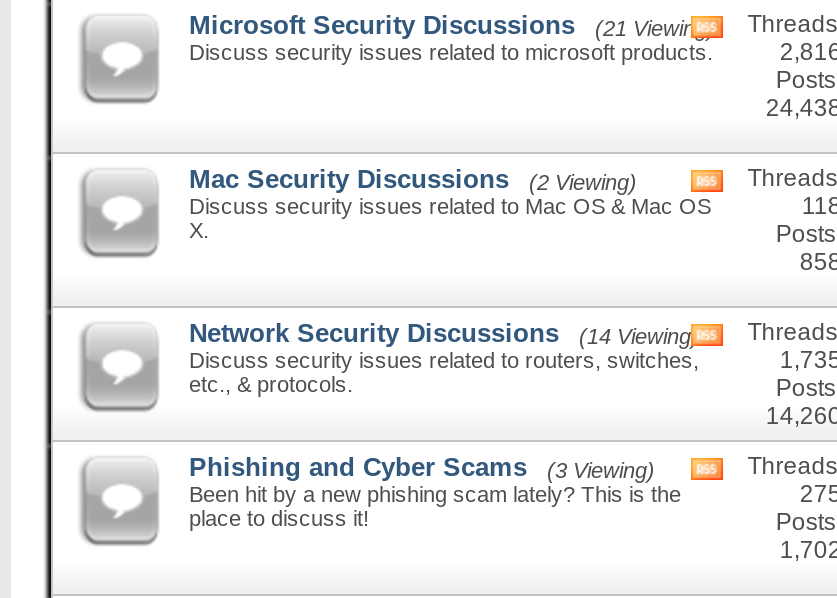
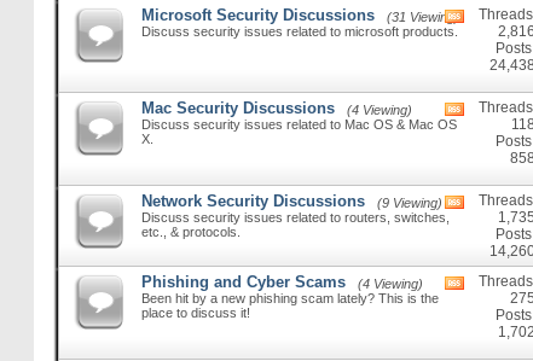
[595,16,715,40] (21 Viewing) -> [387,10,459,24] (31 Viewing)
[189,164,637,194] Mac Security Discussions (2 Viewing) -> [141,99,412,117] Mac Security Discussions (4 Viewing)
[579,324,699,348] (14 Viewing) -> [377,196,442,210] (9 Viewing)
[189,452,655,482] Phishing and Cyber Scams (3 Viewing) -> [141,273,423,291] Phishing and Cyber Scams (4 Viewing)

